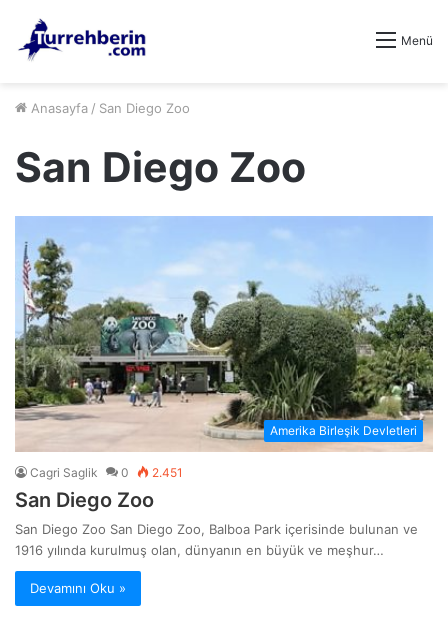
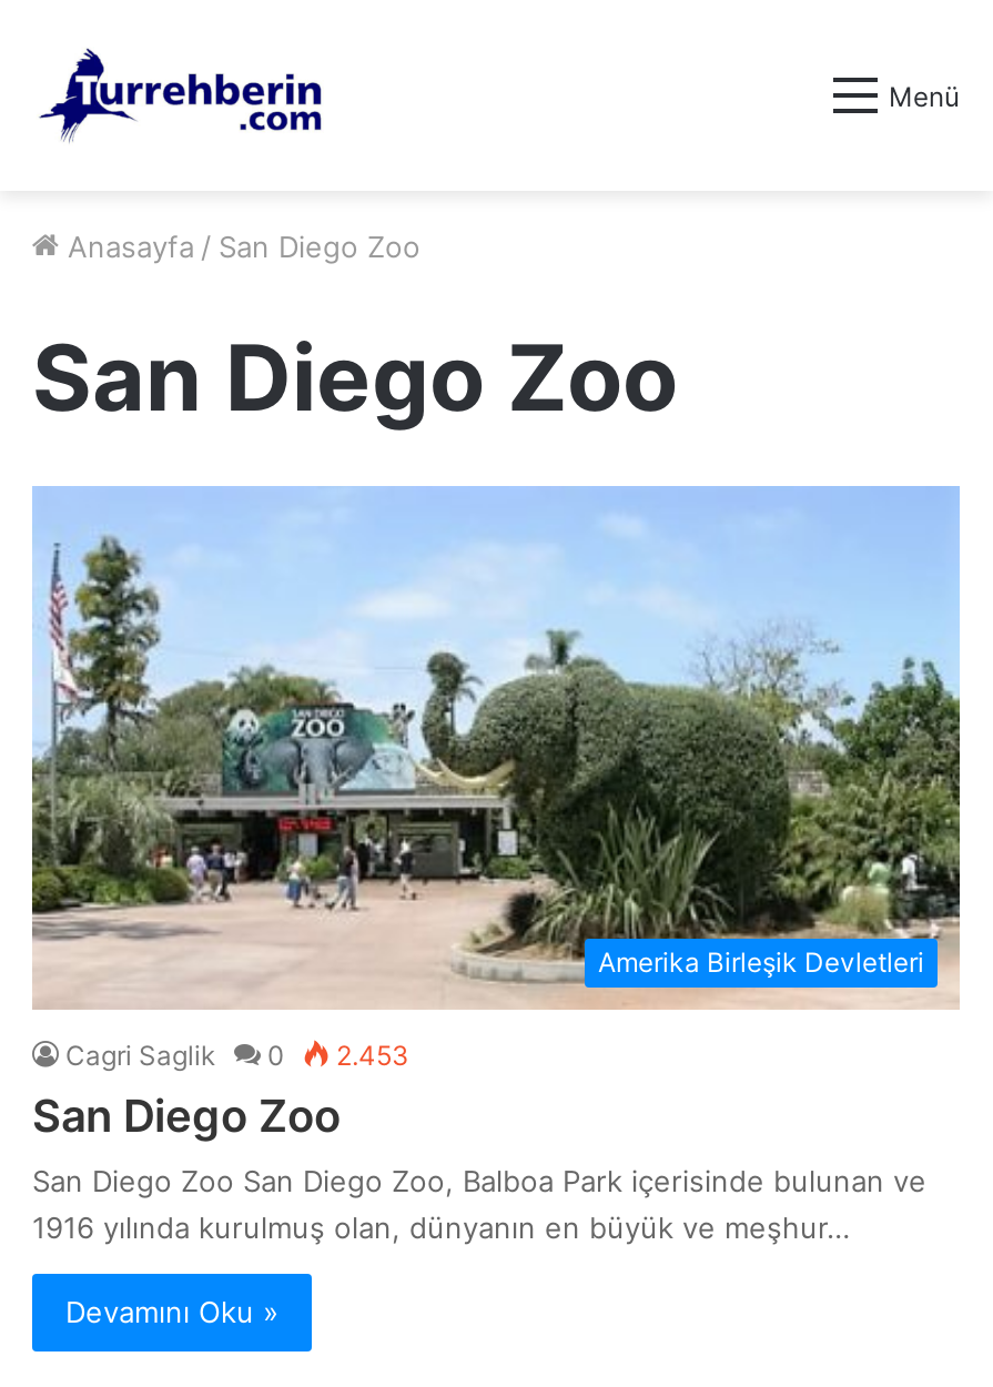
[30,465,183,480] Cagri Saglik 0 2.451 -> [65,1038,409,1071] Cagri Saglik 0 2.453

